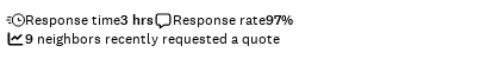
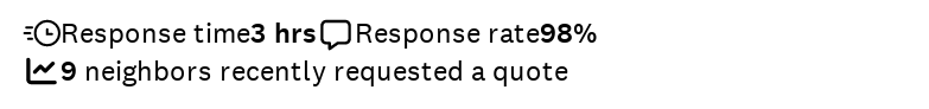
[173,11,293,29] Response rate97% -> [355,14,597,52] Response rate98%

